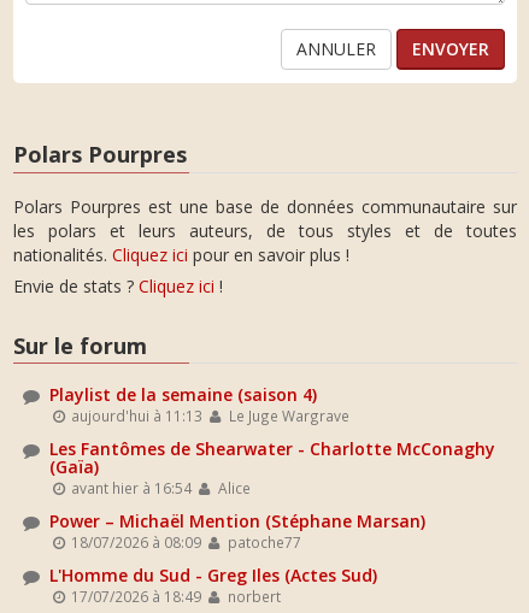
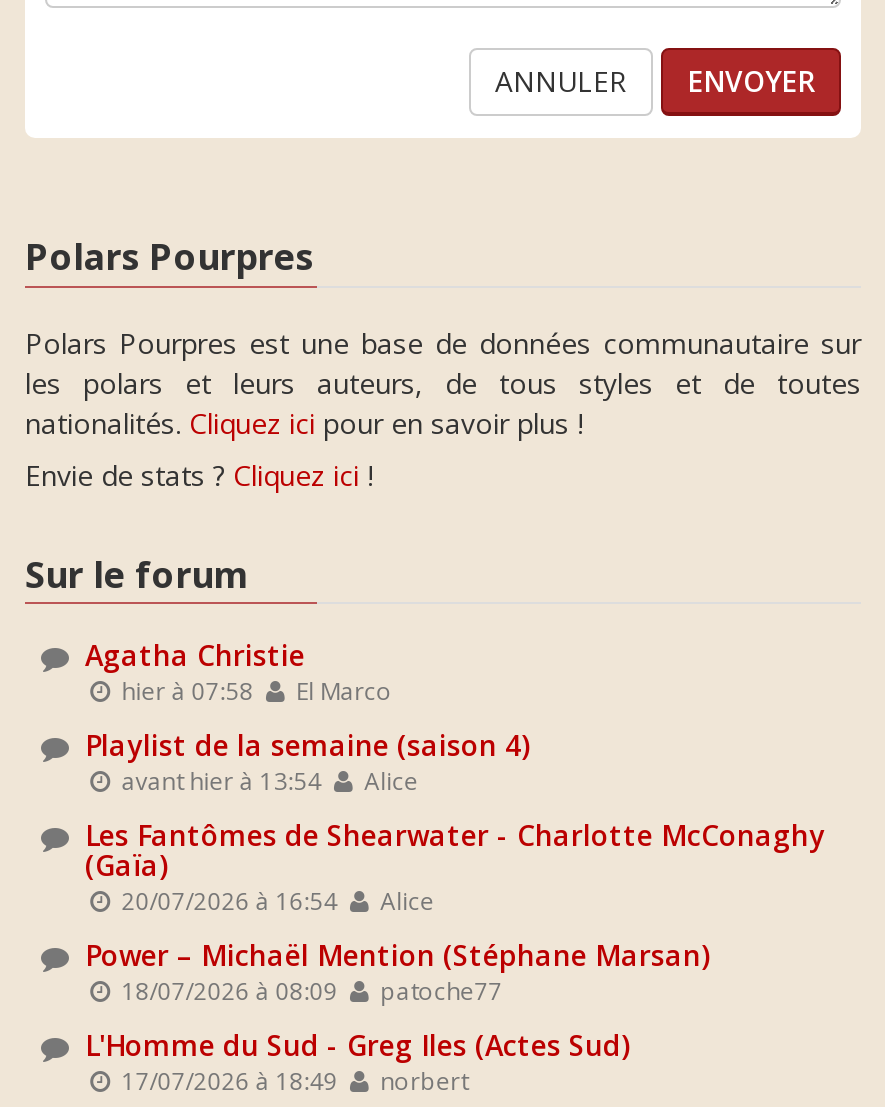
none -> [85,636,392,706] Agatha Christie | hier à 07:58 | El Marco
[68,406,349,425] aujourd'hui à 11:13 | Le Juge Wargrave -> [116,764,418,796] avant hier à 13:54 | Alice
[68,478,250,497] avant hier à 16:54 Alice -> [116,884,434,916] 20/07/2026 à 16:54 Alice

